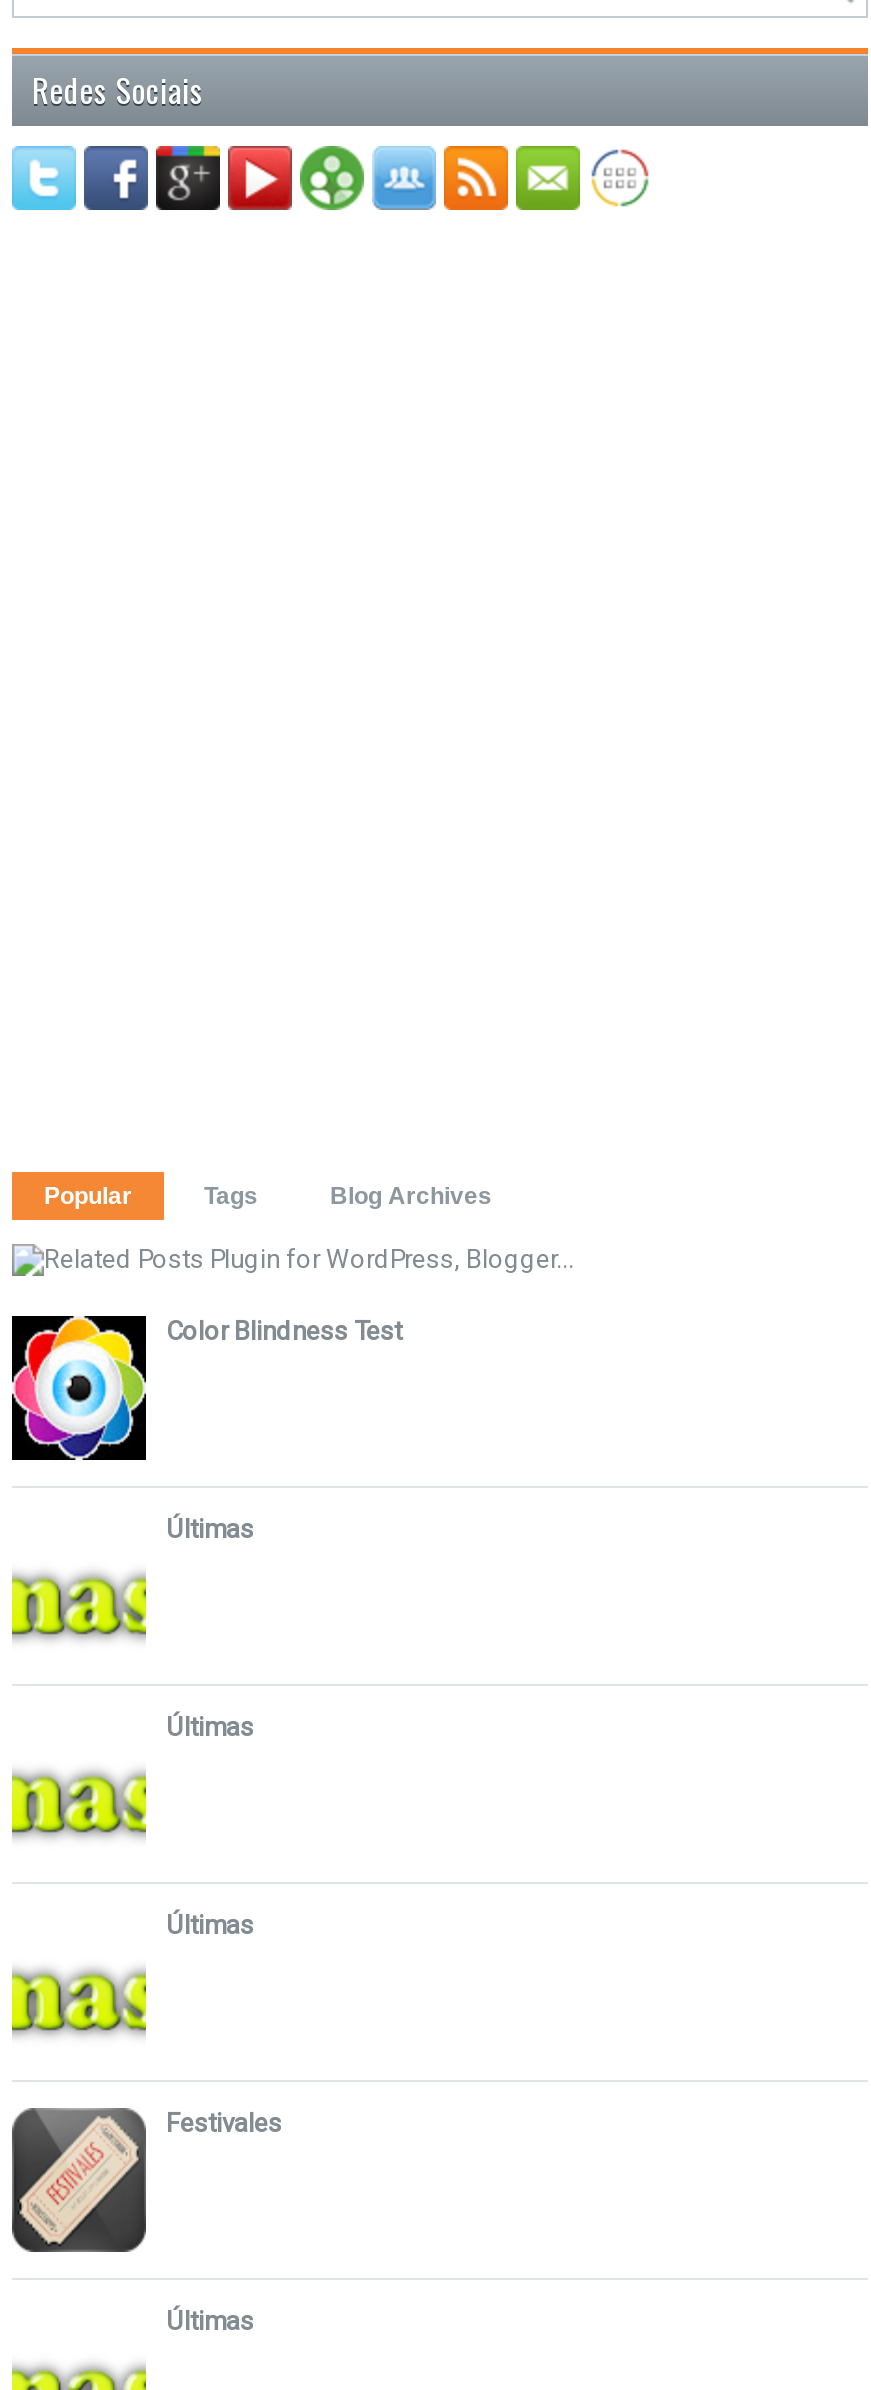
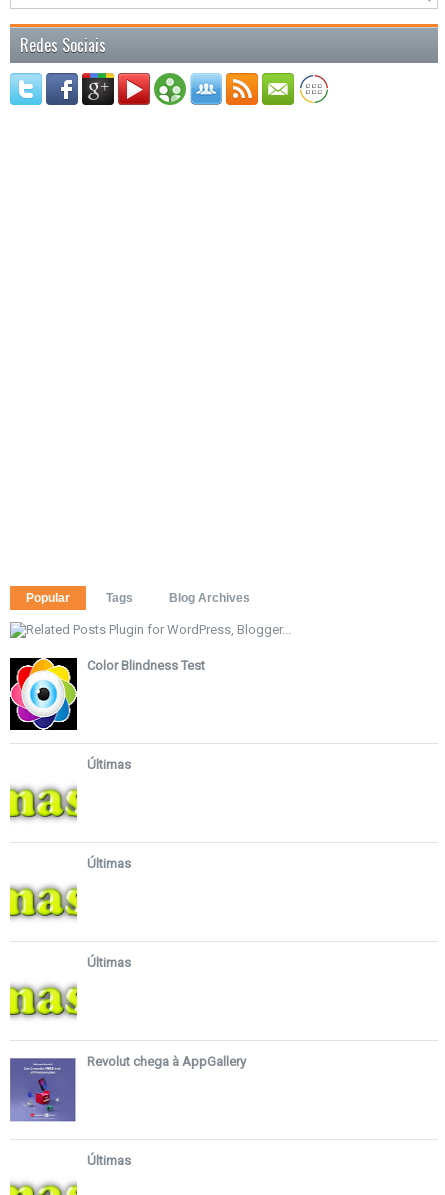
[10,2106,282,2254] [image] | Festivales -> [9,1053,246,1126] [image] | Revolut chega à AppGallery

